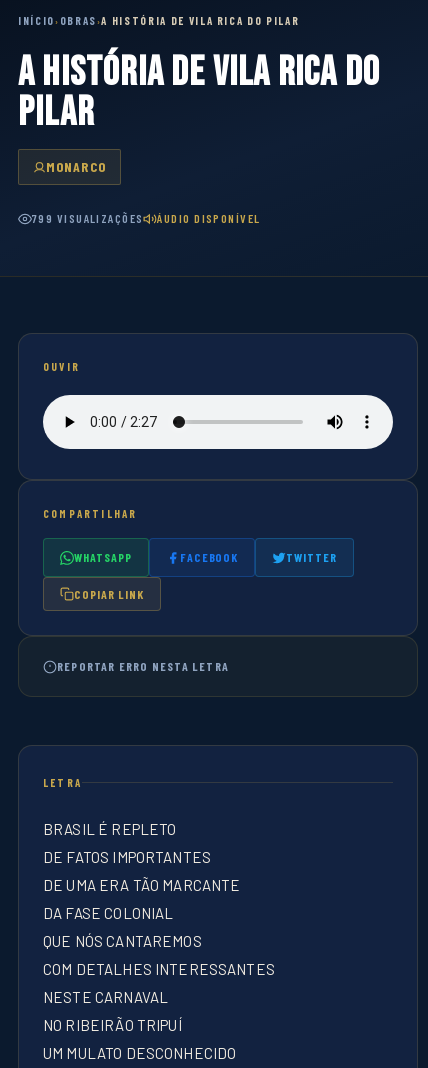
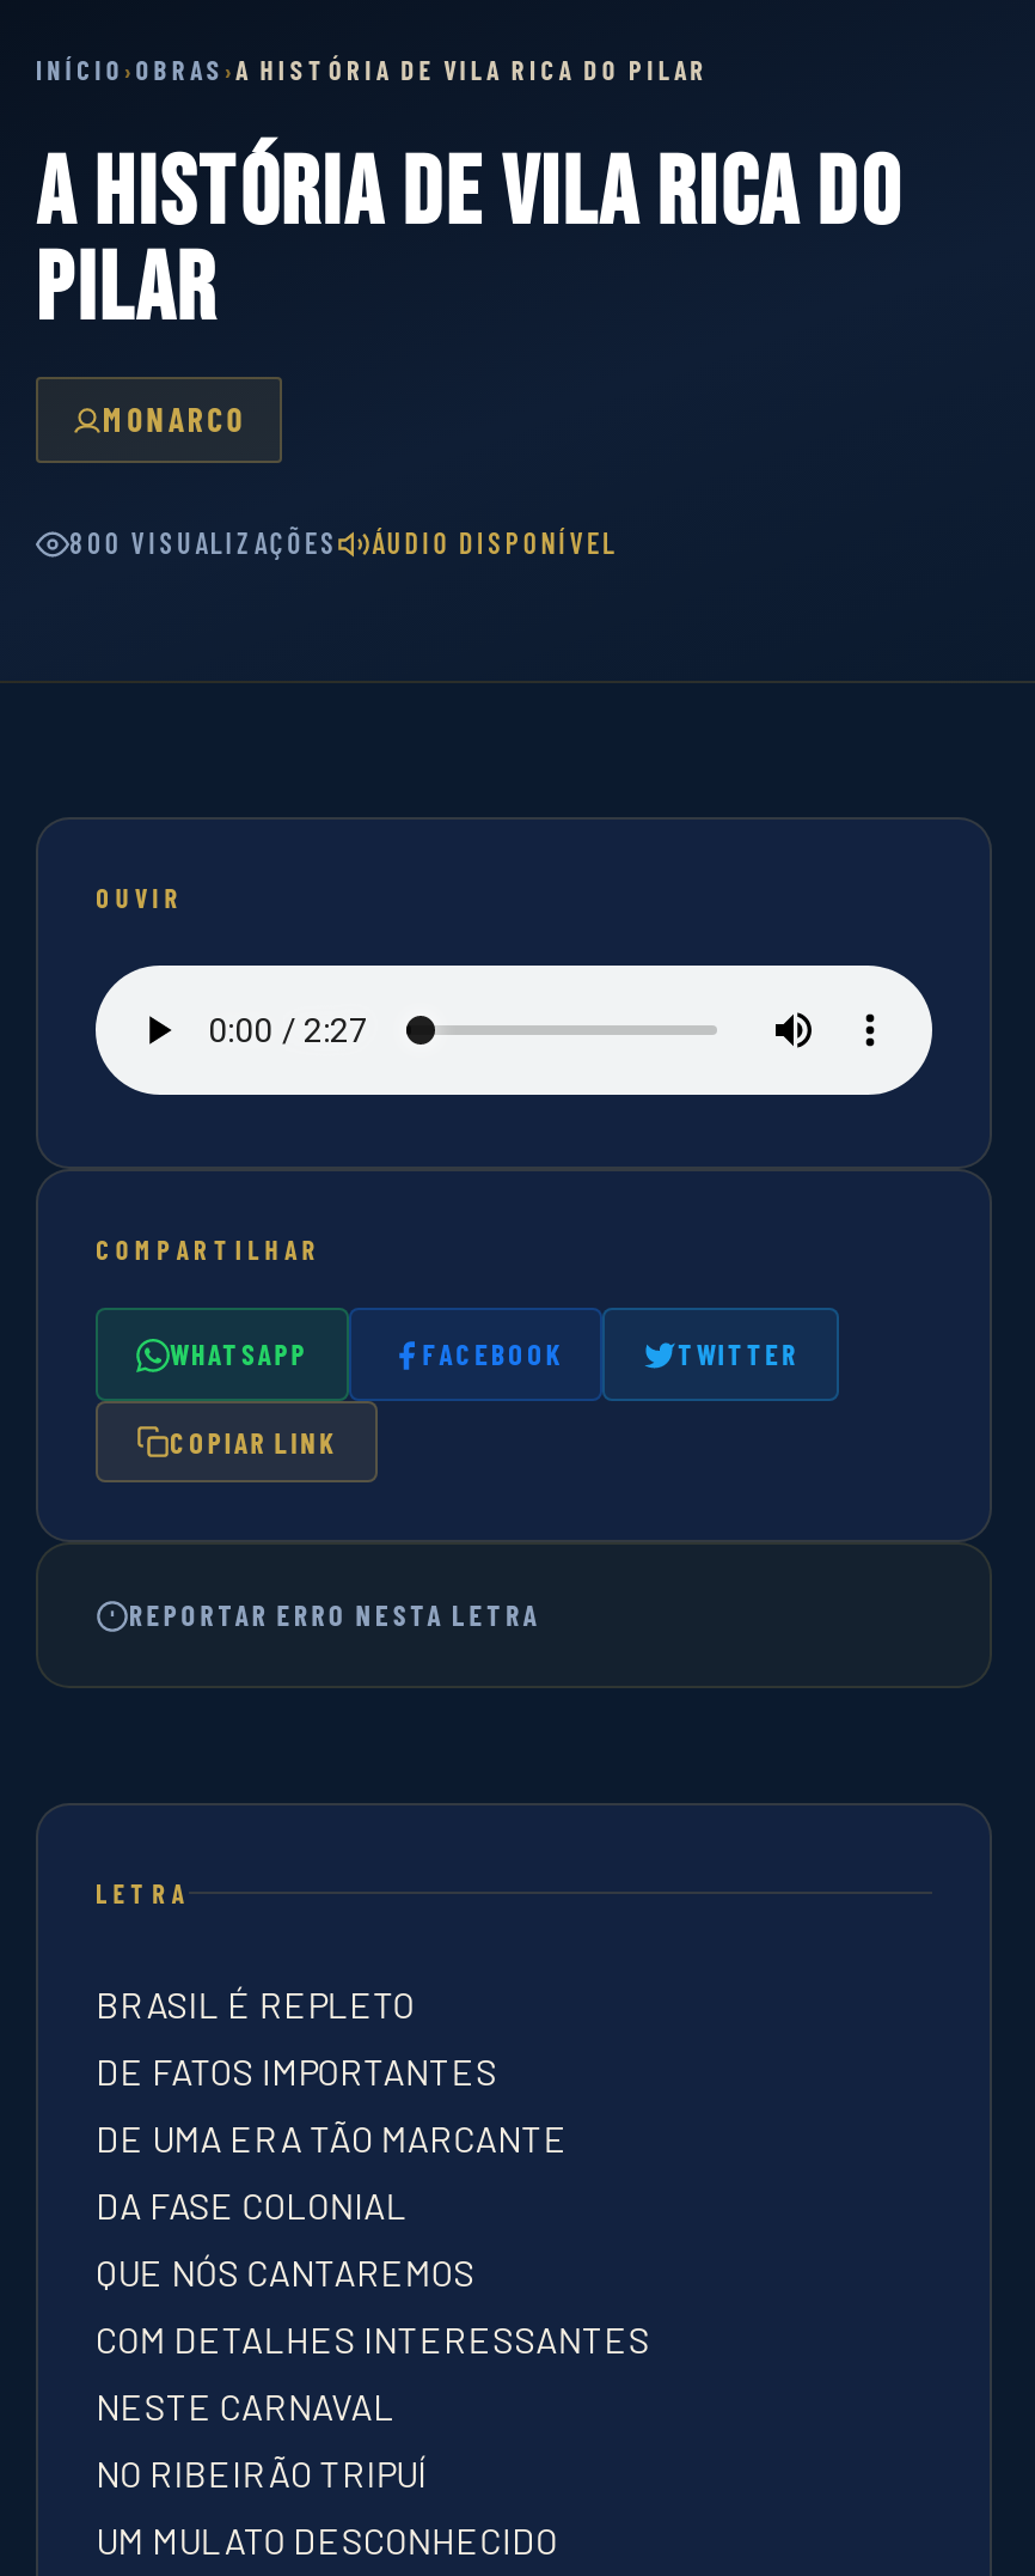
[32,211,143,225] 799 VISUALIZAÇÕES -> [69,525,338,559] 800 VISUALIZAÇÕES

